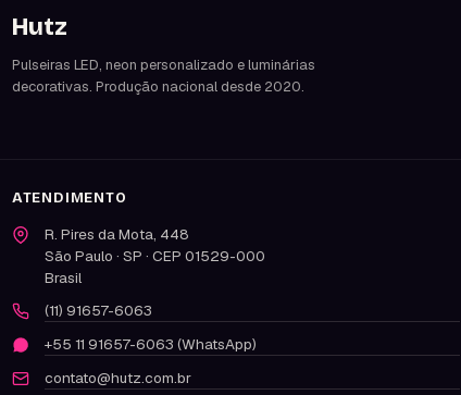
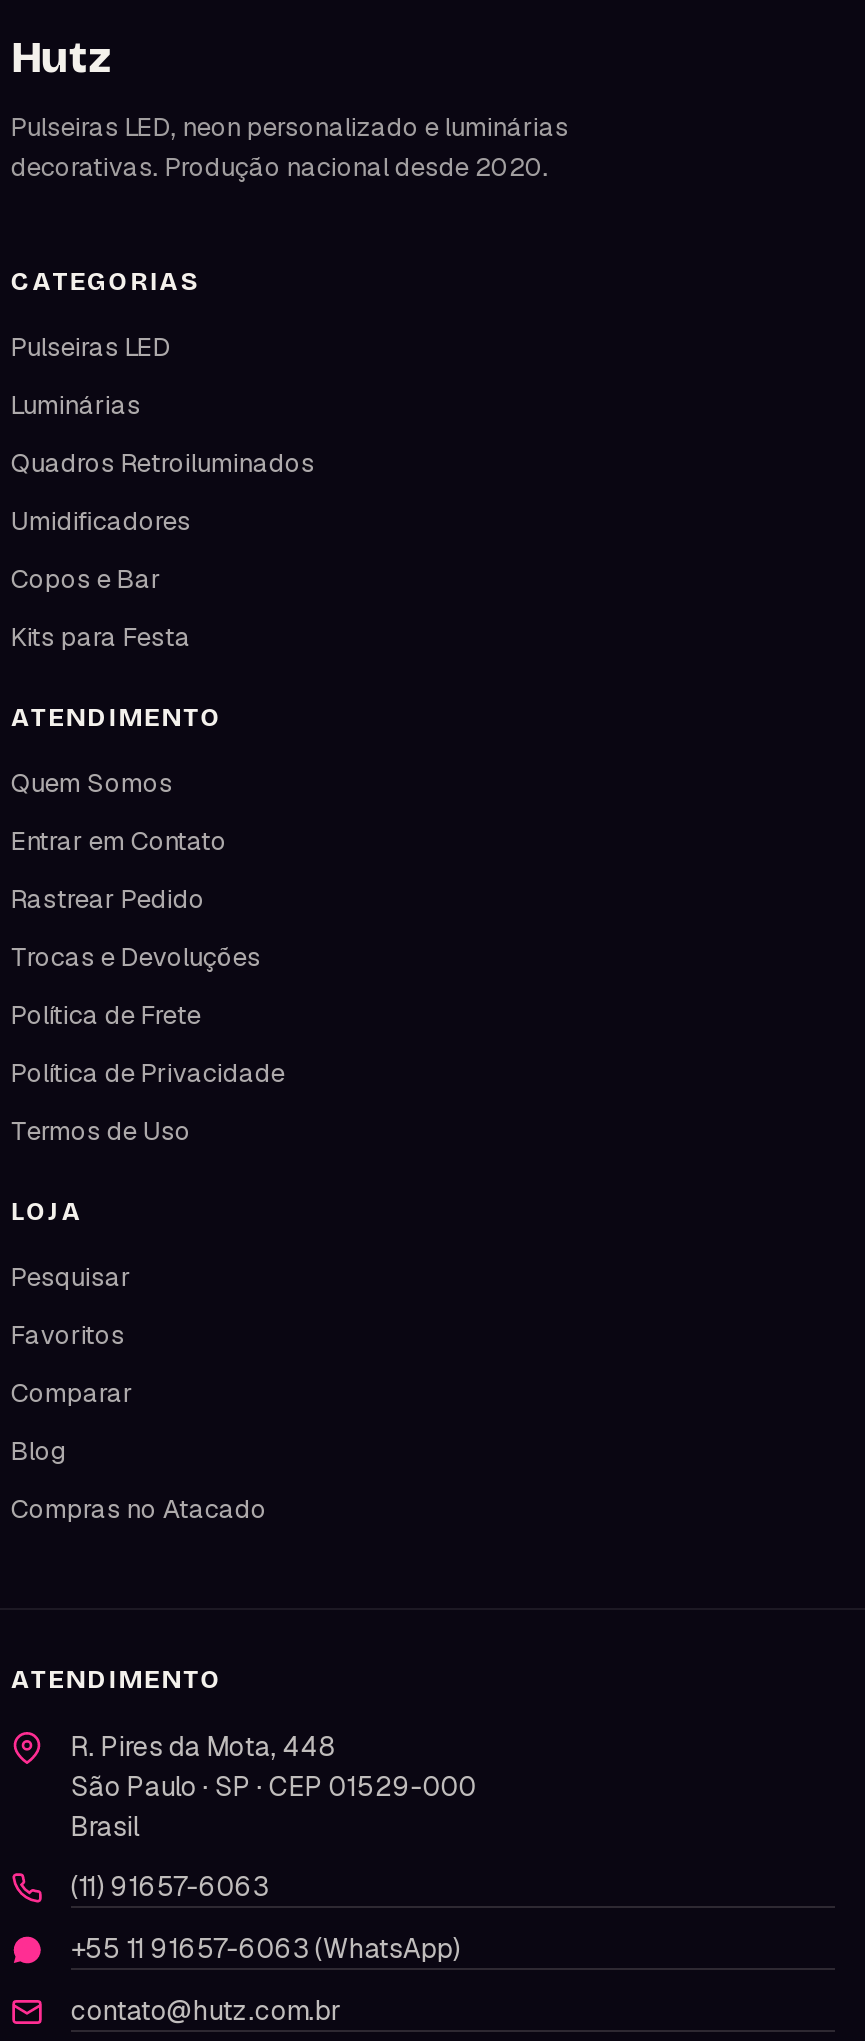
none -> [11,266,315,1526] CATEGORIAS | Pulseiras LED | Luminárias | Quadros Retroiluminados | Umidificadores | Copos e Bar | Kits para Festa | ATENDIMENTO | Quem Somos | Entrar em Contato | Rastrear Pedido | Trocas e Devoluções | Política de Frete | Política de Privacidade | Termos de Uso | LOJA | Pesquisar | Favoritos | Comparar | Blog | Compras no Atacado

